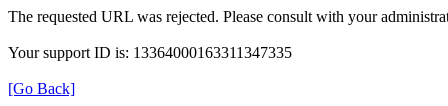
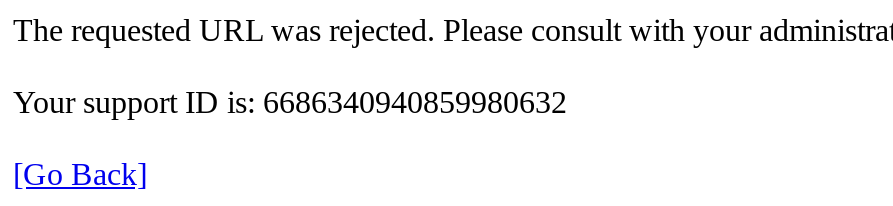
[8,44,292,61] Your support ID is: 13364000163311347335 -> [13,85,567,119] Your support ID is: 6686340940859980632

